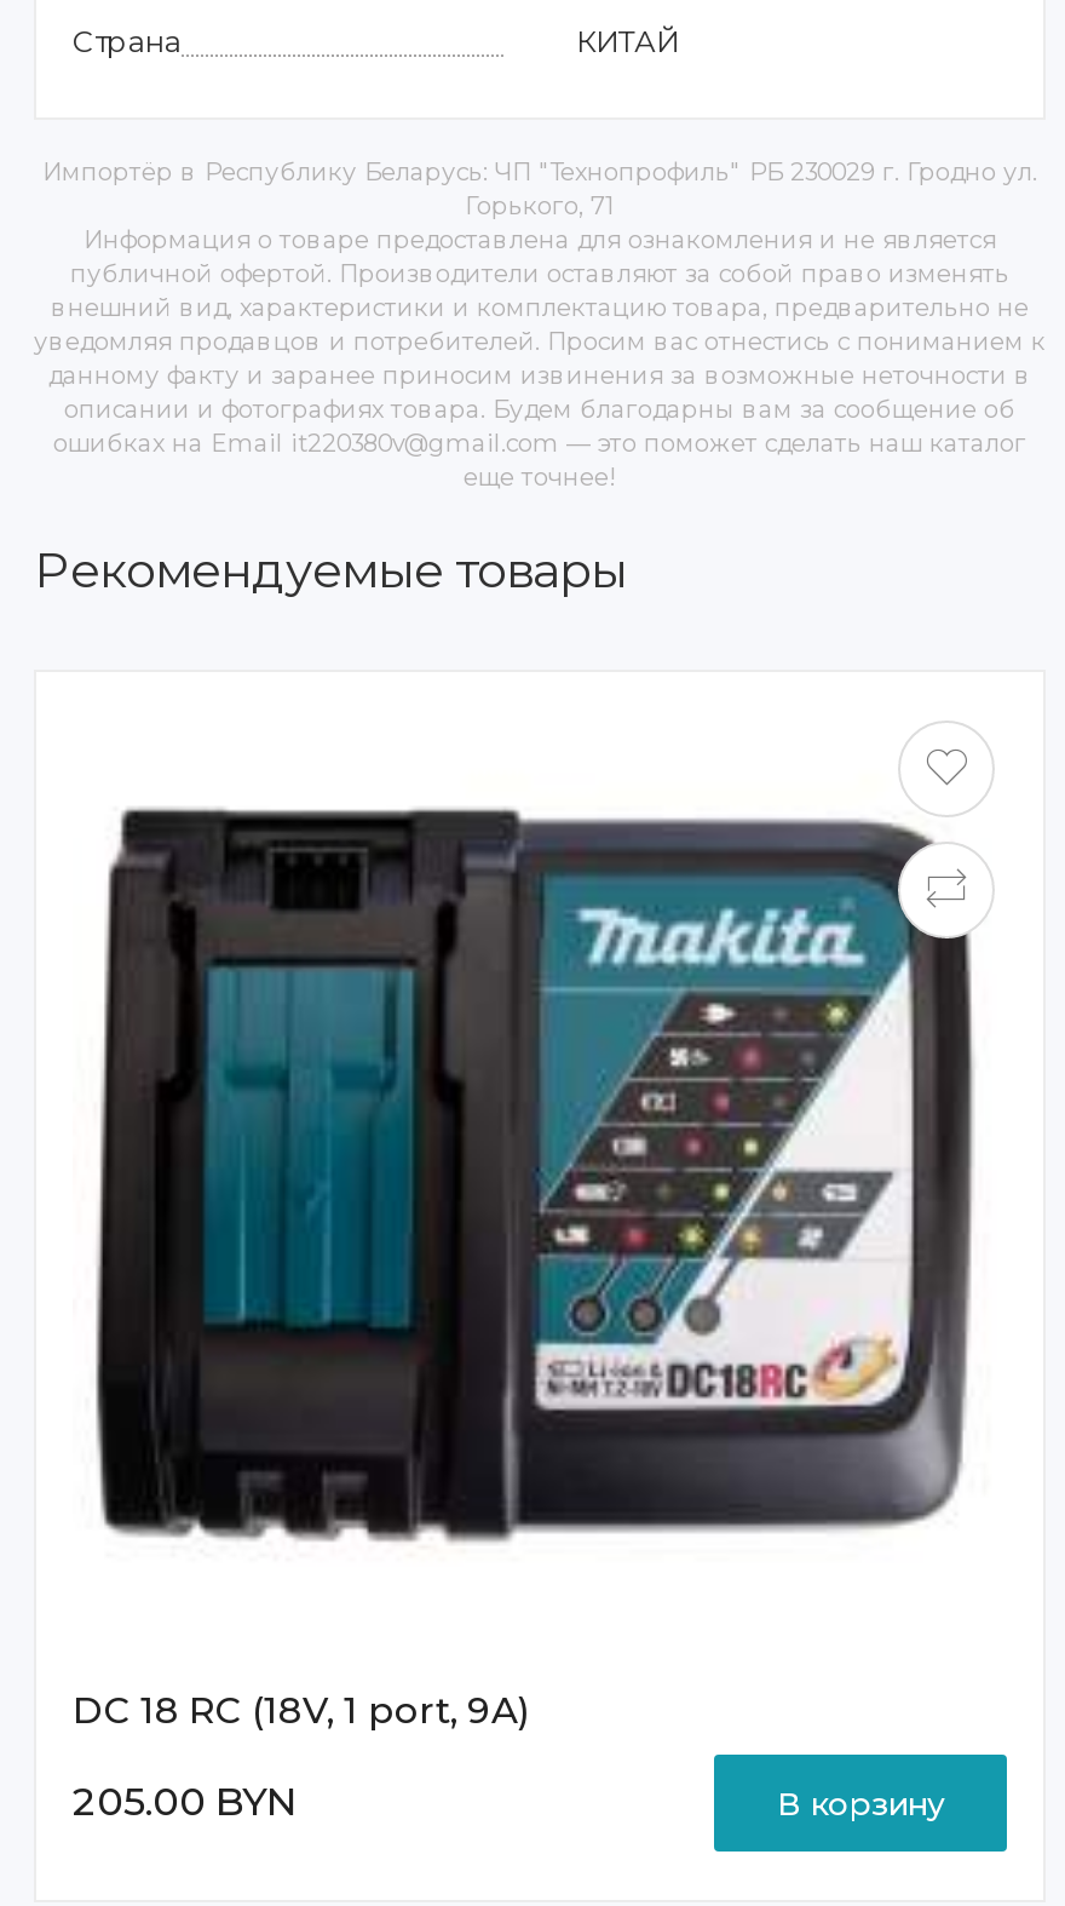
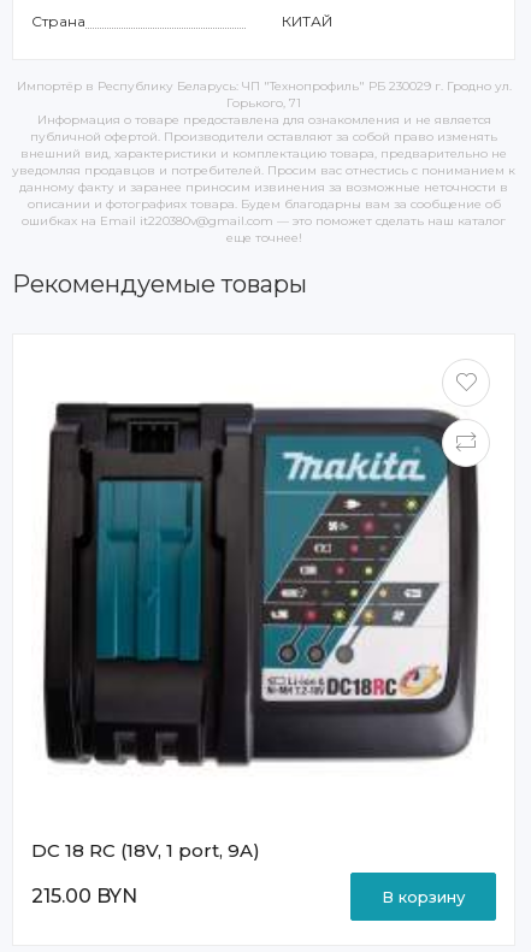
[73,1779,298,1825] 205.00 BYN -> [31,885,137,907] 215.00 BYN

